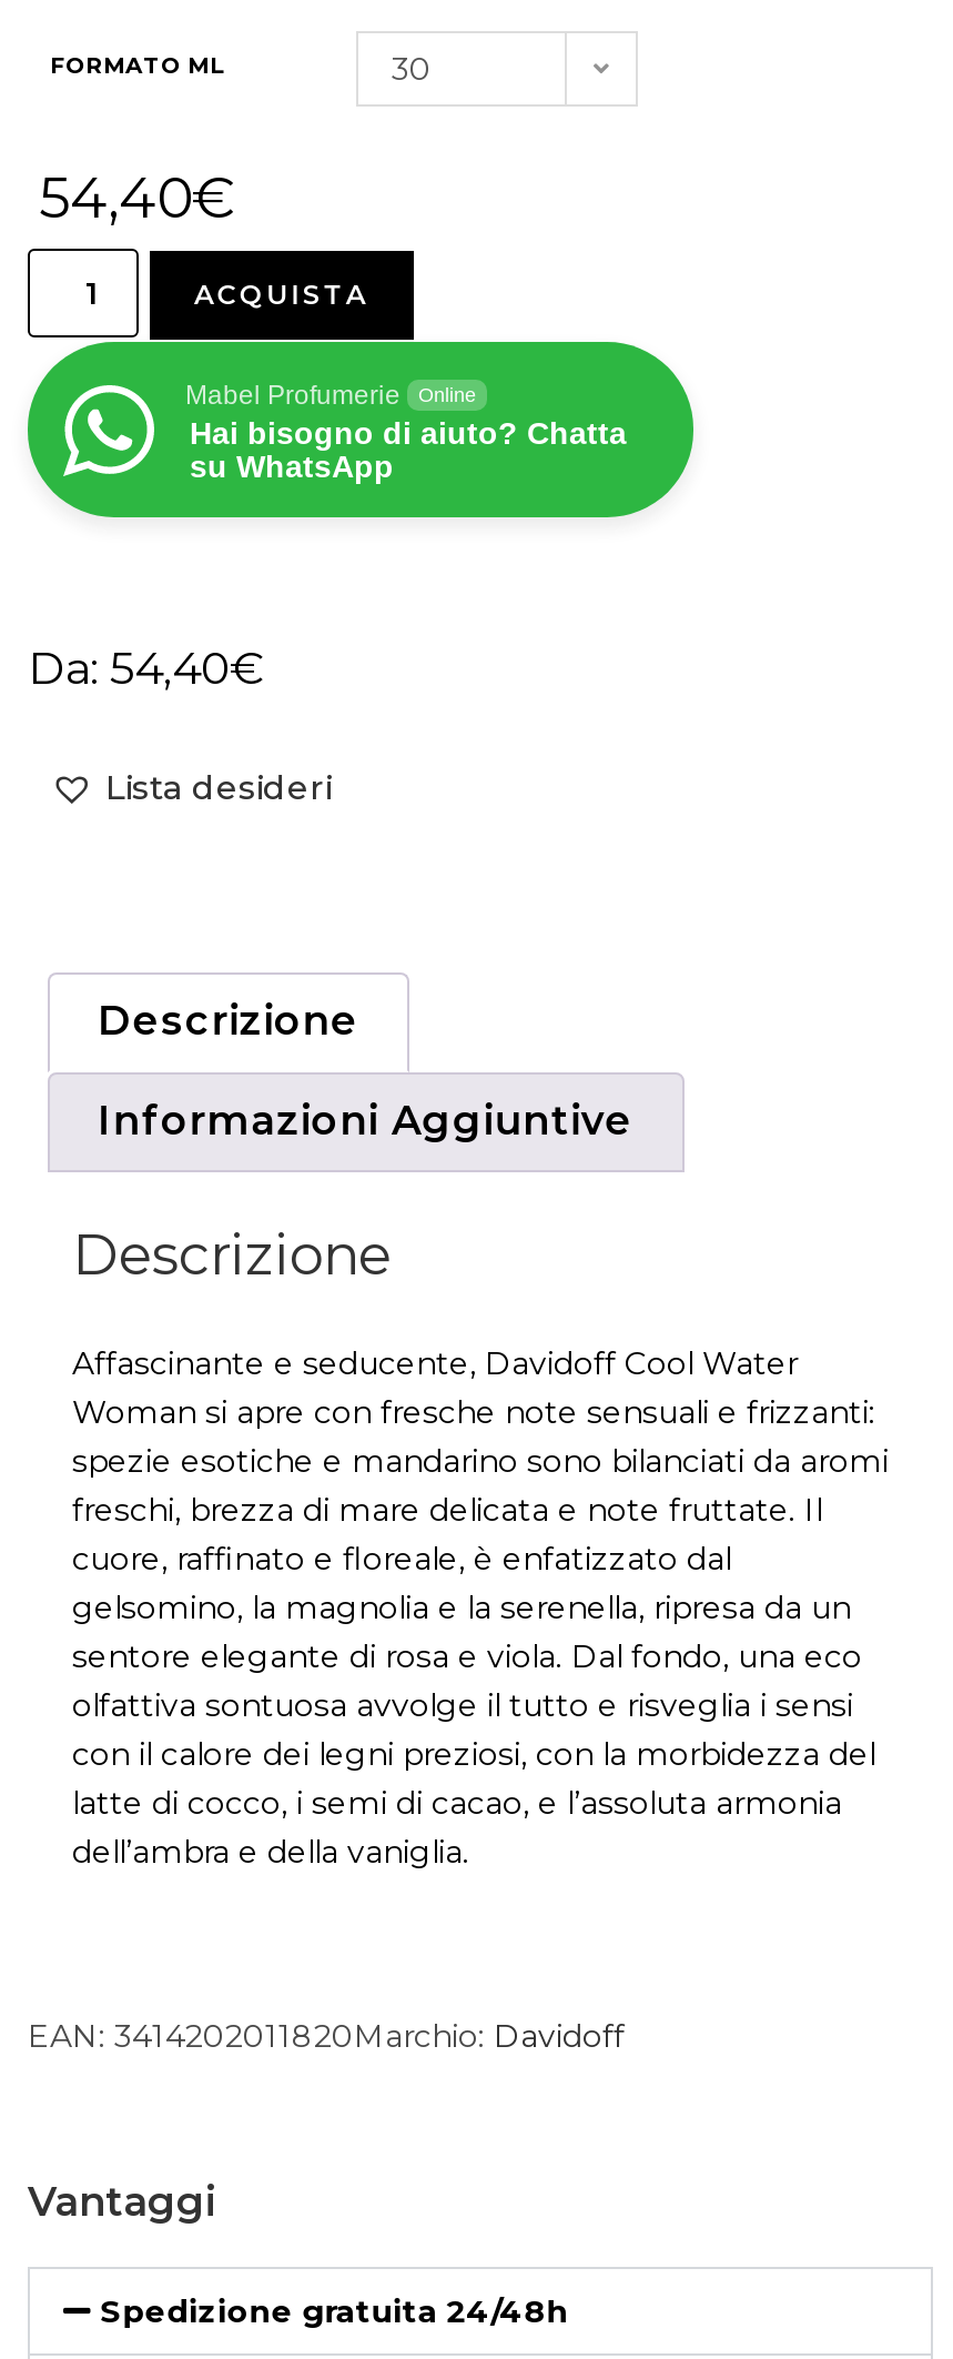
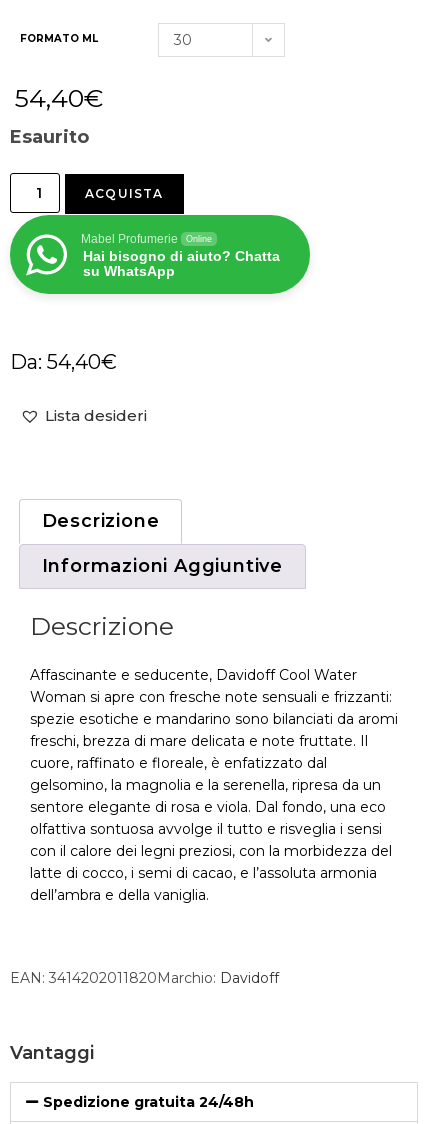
none -> [10,126,89,148] Esaurito

